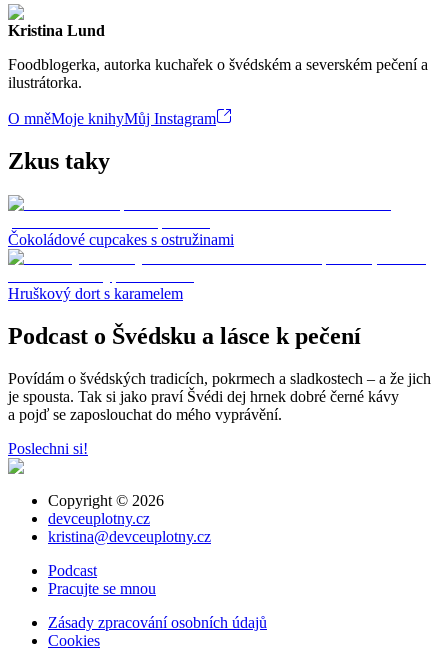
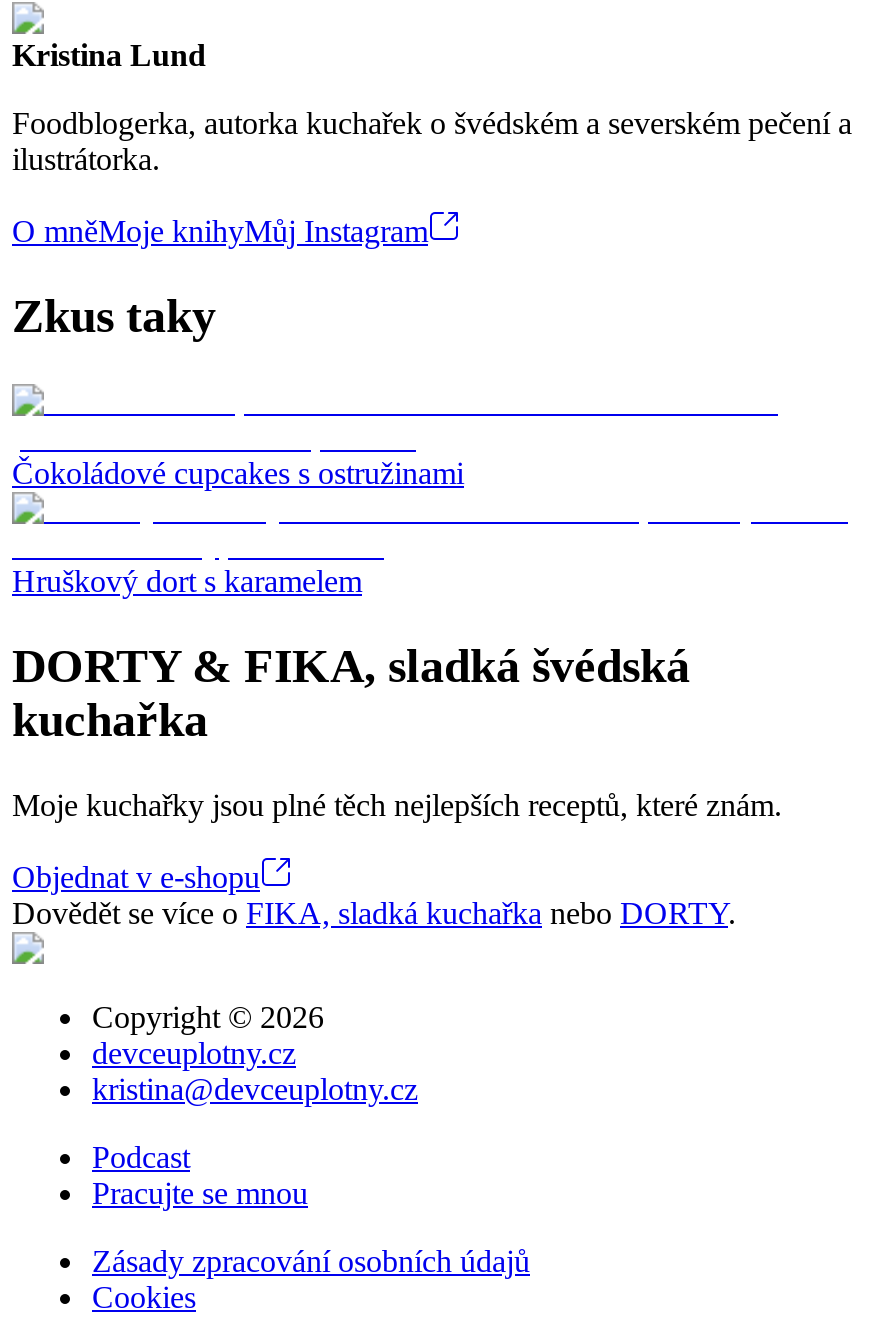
[8,323,361,349] Podcast o Švédsku a lásce k pečení -> [12,639,690,745] DORTY & FIKA, sladká švédská | kuchařka
[8,369,431,422] Povídám o švédských tradicích, pokrmech a sladkostech – a že jich | je spousta. Tak si jako praví Švédi dej hrnek dobré černé kávy | a pojď se zaposlouchat do mého vyprávění. -> [12,787,782,821] Moje kuchařky jsou plné těch nejlepších receptů, které znám.
[8,439,88,456] Poslechni si! -> [12,859,736,929] Objednat v e-shopu | Dovědět se více o FIKA, sladká kuchařka nebo DORTY.

